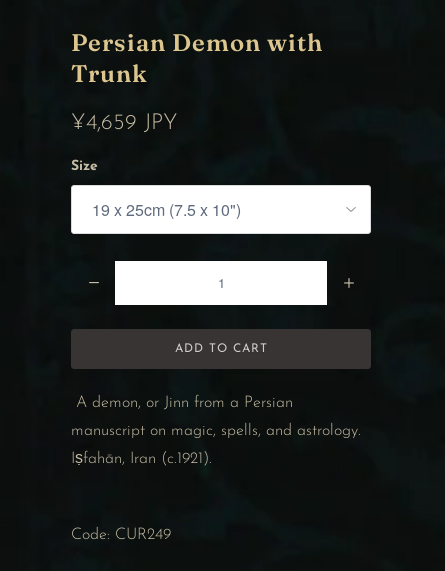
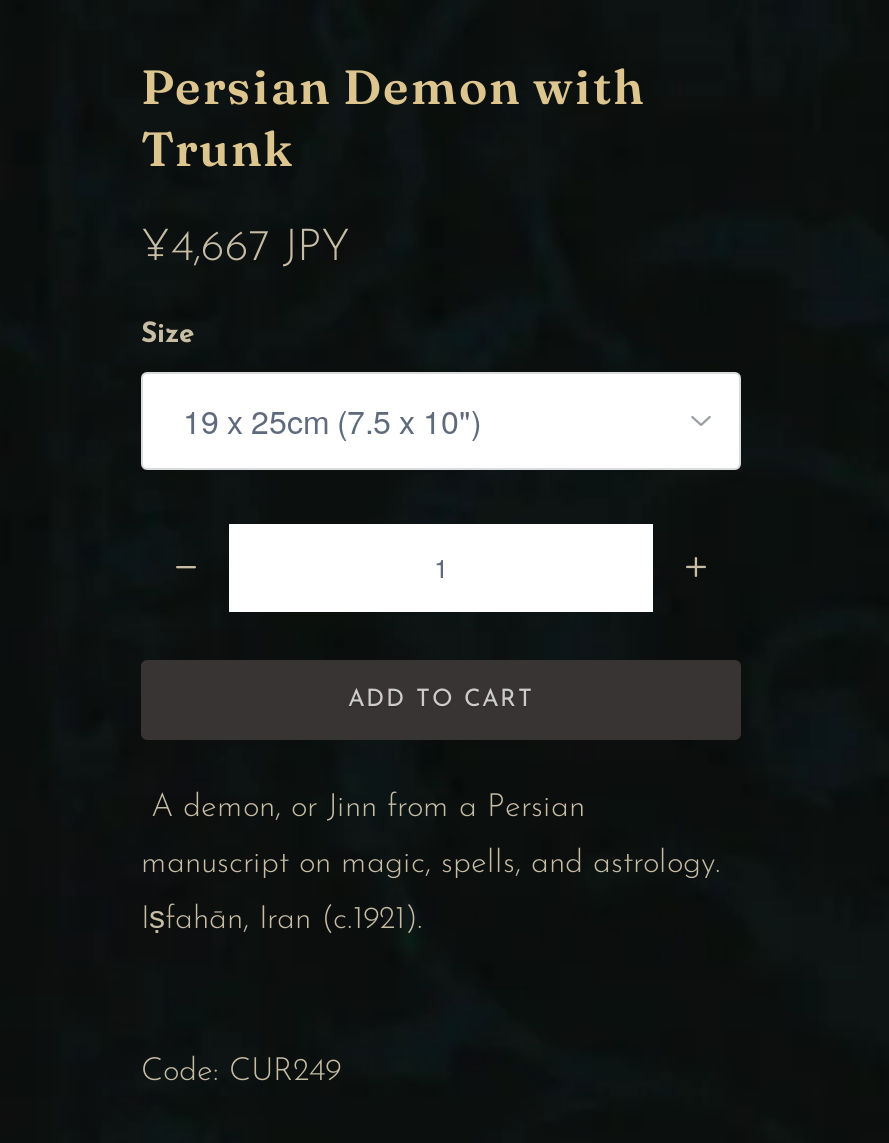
[71,112,178,135] ¥4,659 JPY -> [141,225,351,271] ¥4,667 JPY

